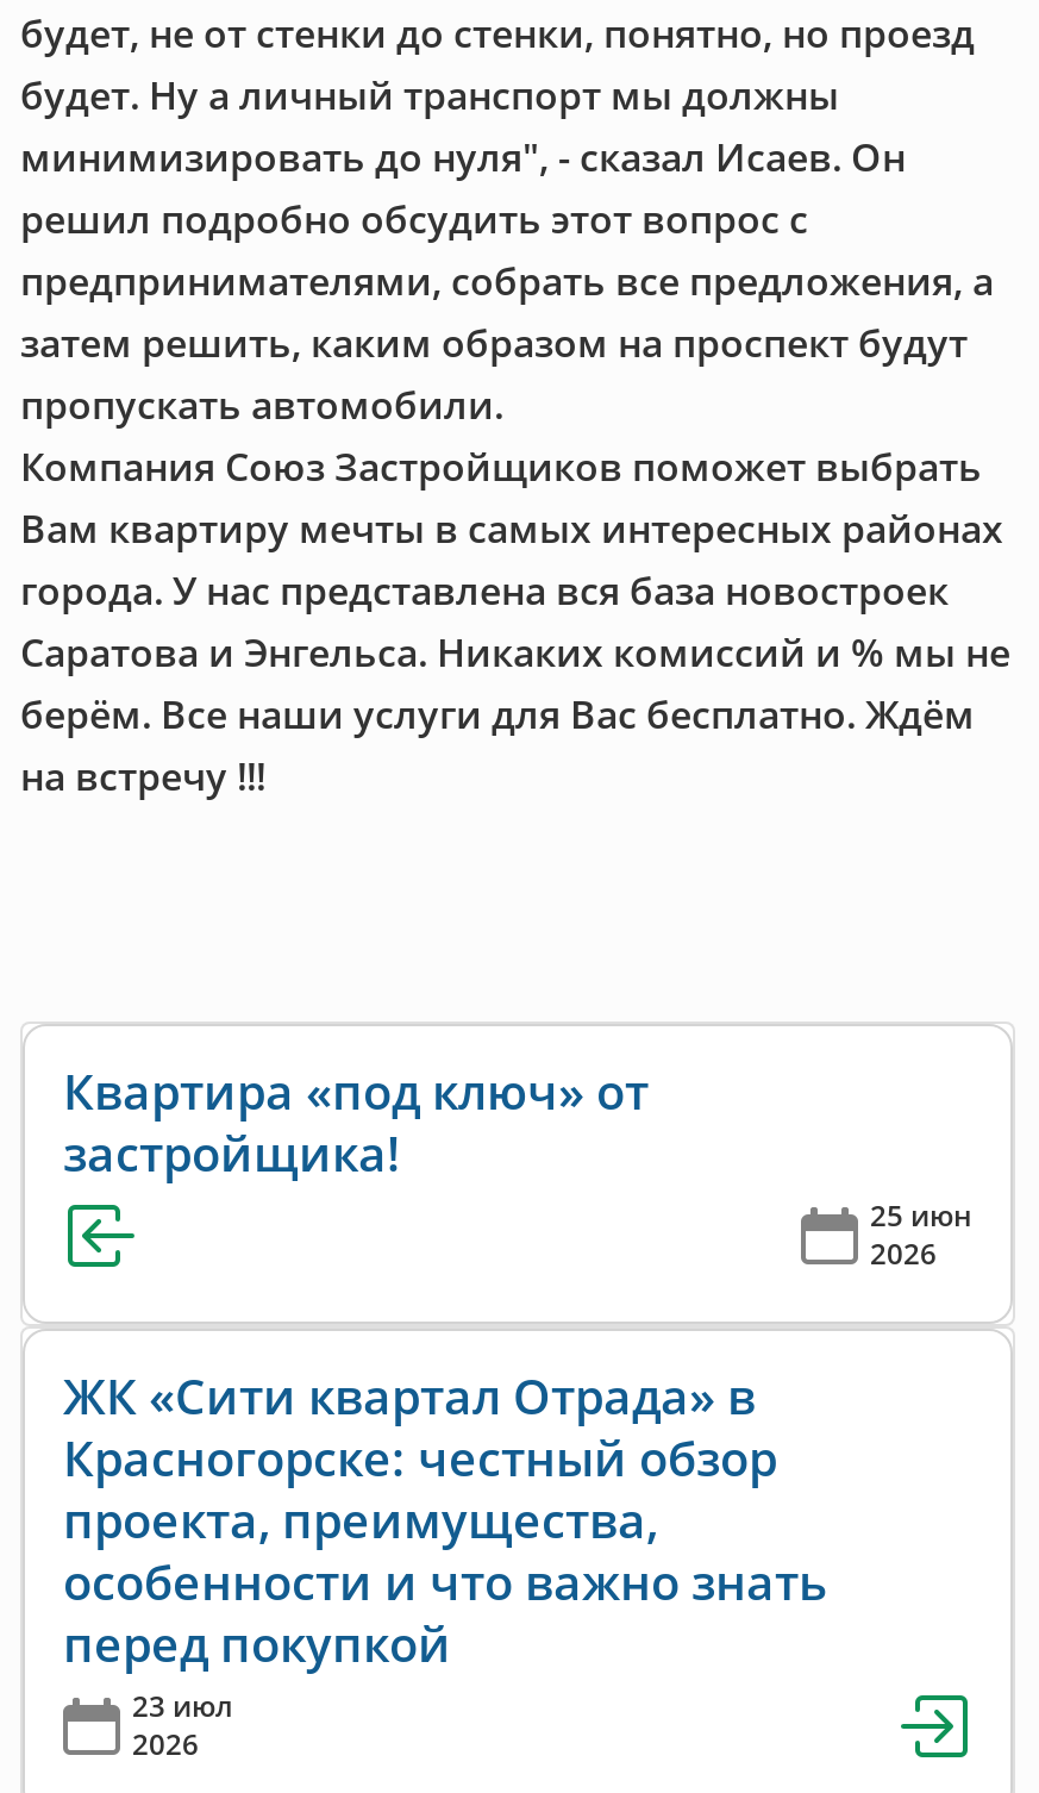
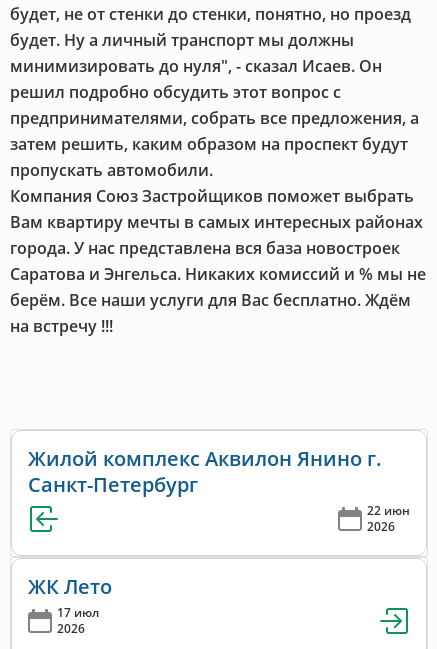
[63,1060,972,1236] Квартира «под ключ» от | застройщика! | 25 июн -> [28,445,410,519] Жилой комплекс Аквилон Янино г. | Санкт-Петербург | 22 июн
[63,1364,827,1726] ЖК «Сити квартал Отрада» в | Красногорске: честный обзор | проекта, преимущества, | особенности и что важно знать | перед покупкой | 23 июл -> [28,573,112,621] ЖК Лето | 17 июл

